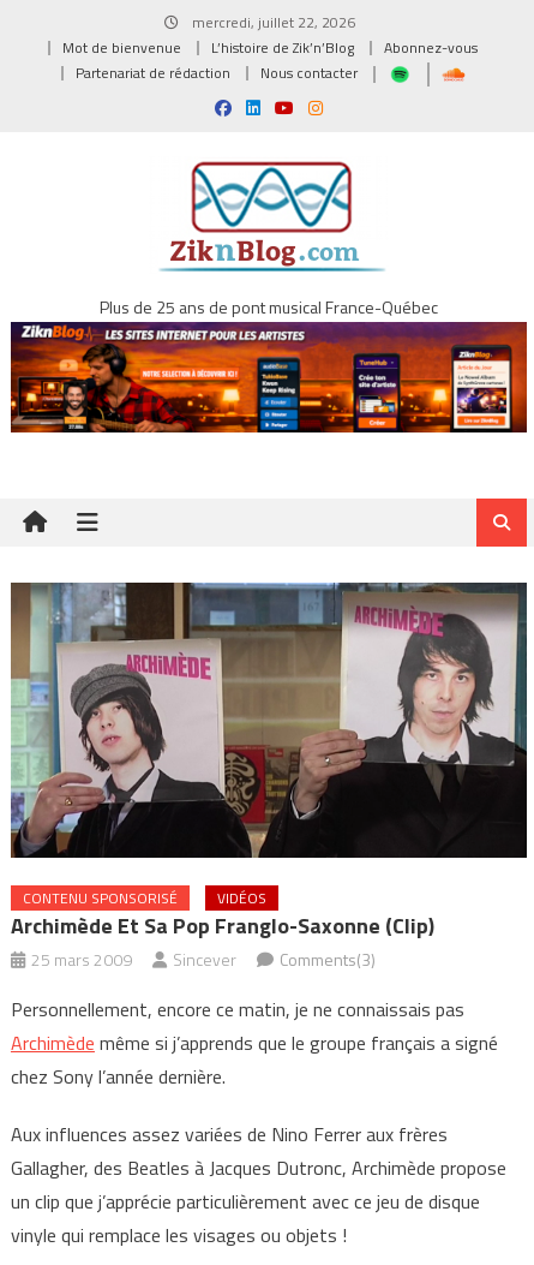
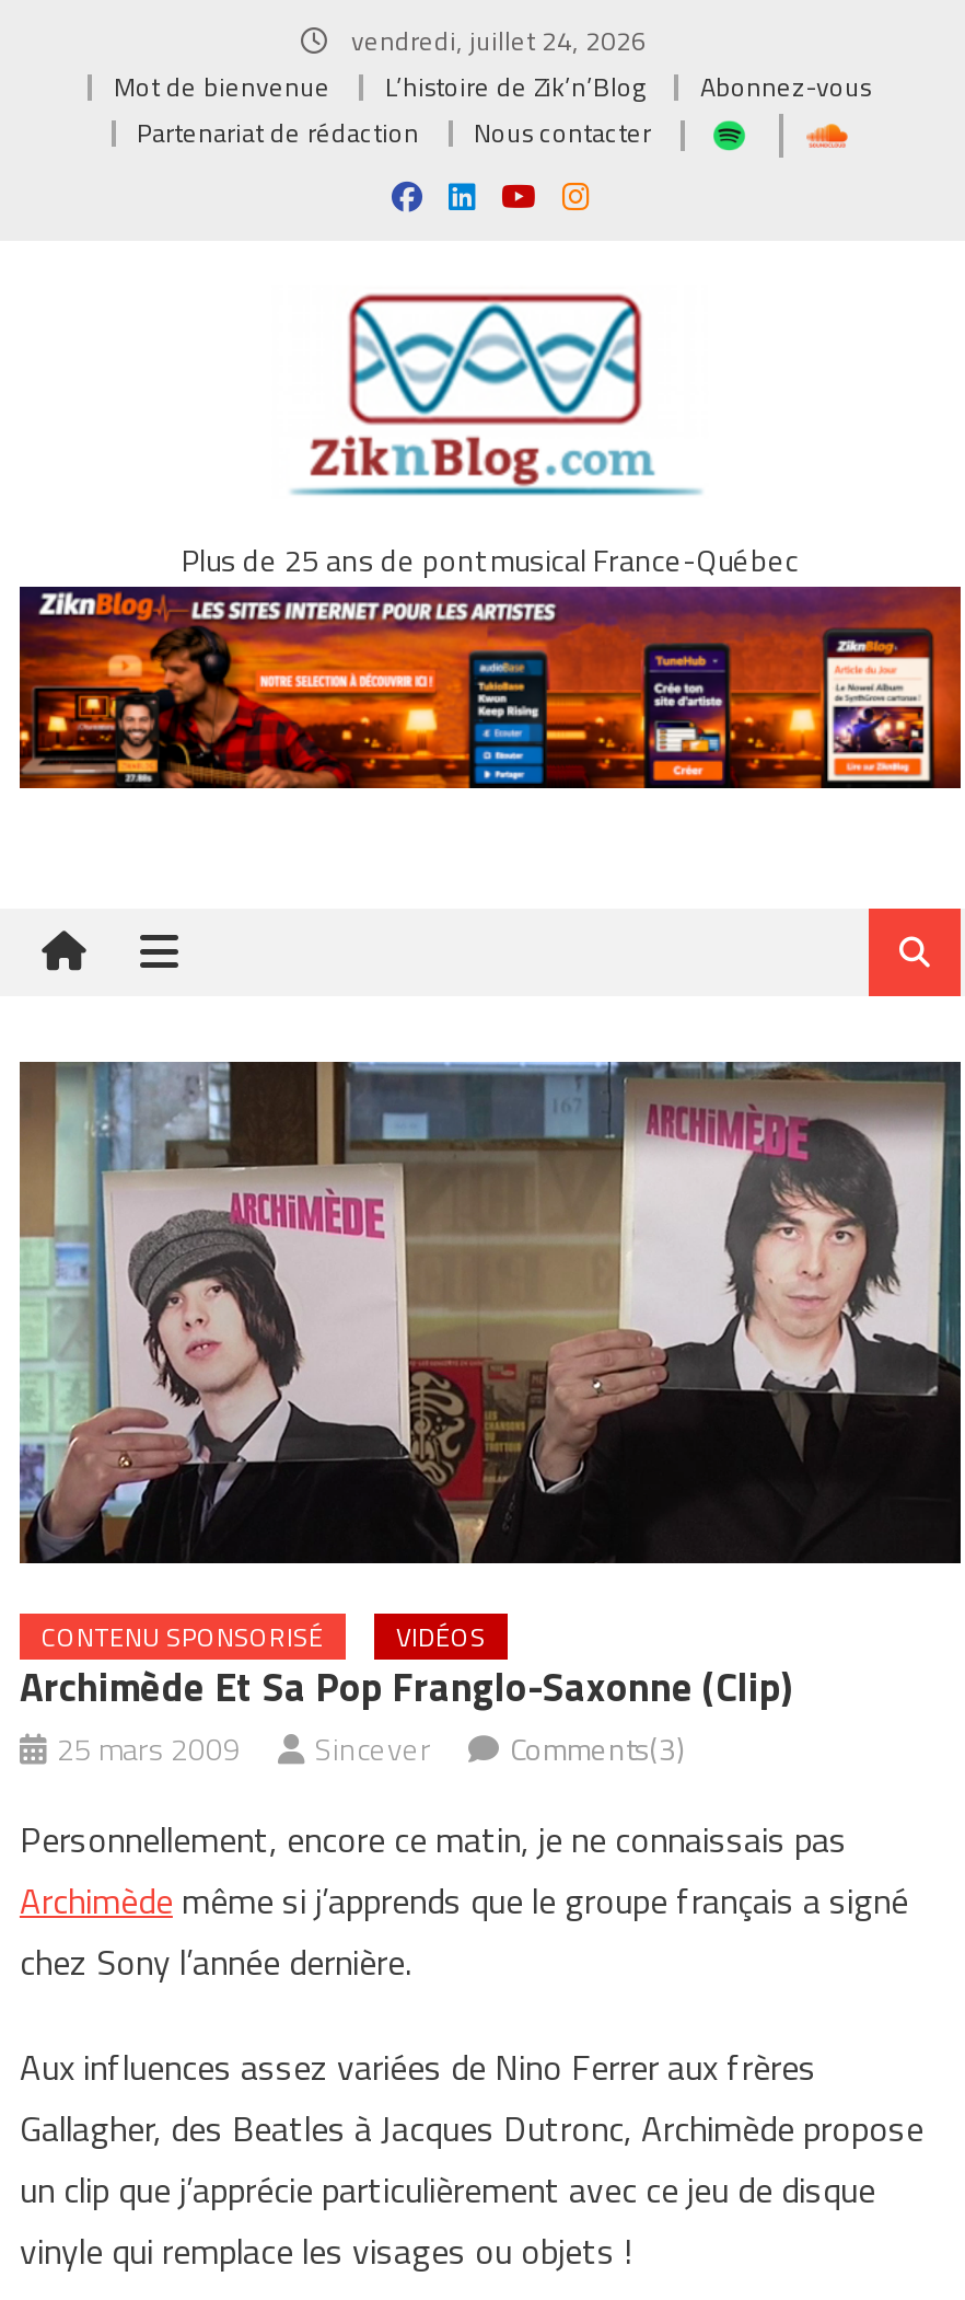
[188,11,355,34] mercredi, juillet 22, 2026 -> [345,20,647,61] vendredi, juillet 24, 2026

